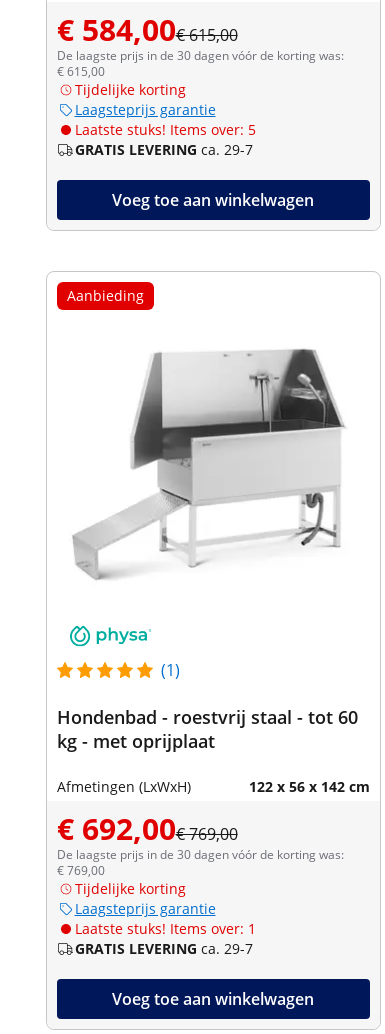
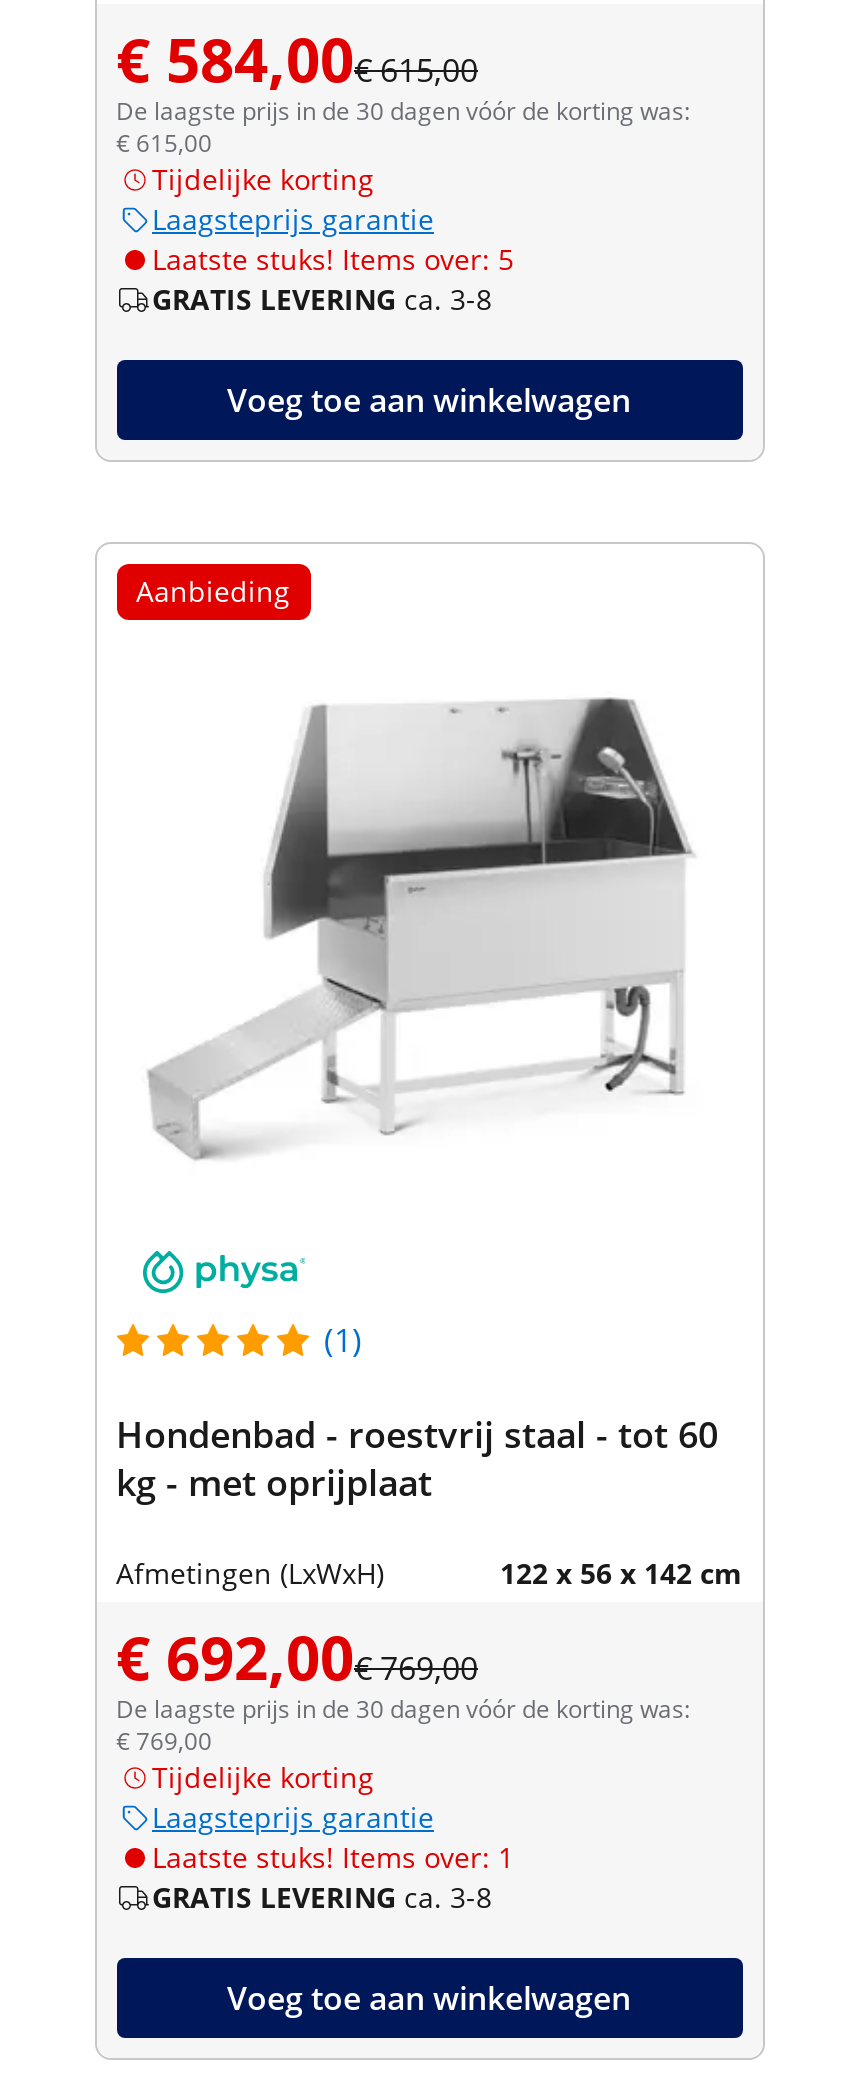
[74,140,252,159] GRATIS LEVERING ca. 29-7 -> [152,279,492,317] GRATIS LEVERING ca. 3-8
[74,939,252,958] GRATIS LEVERING ca. 29-7 -> [152,1877,492,1915] GRATIS LEVERING ca. 3-8

